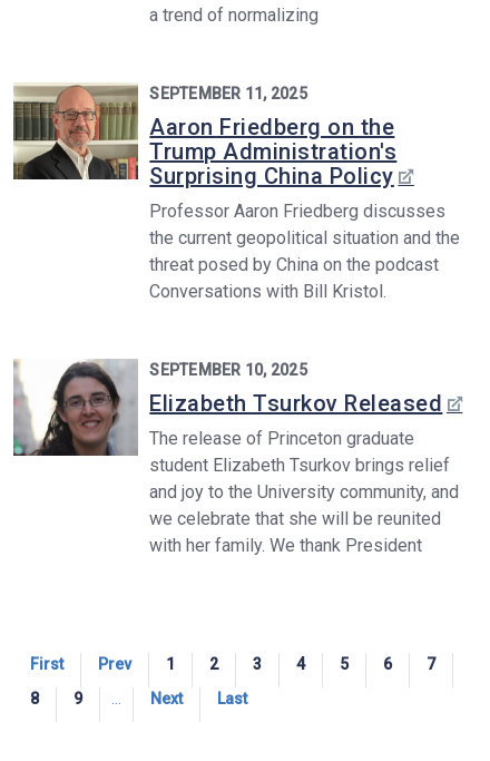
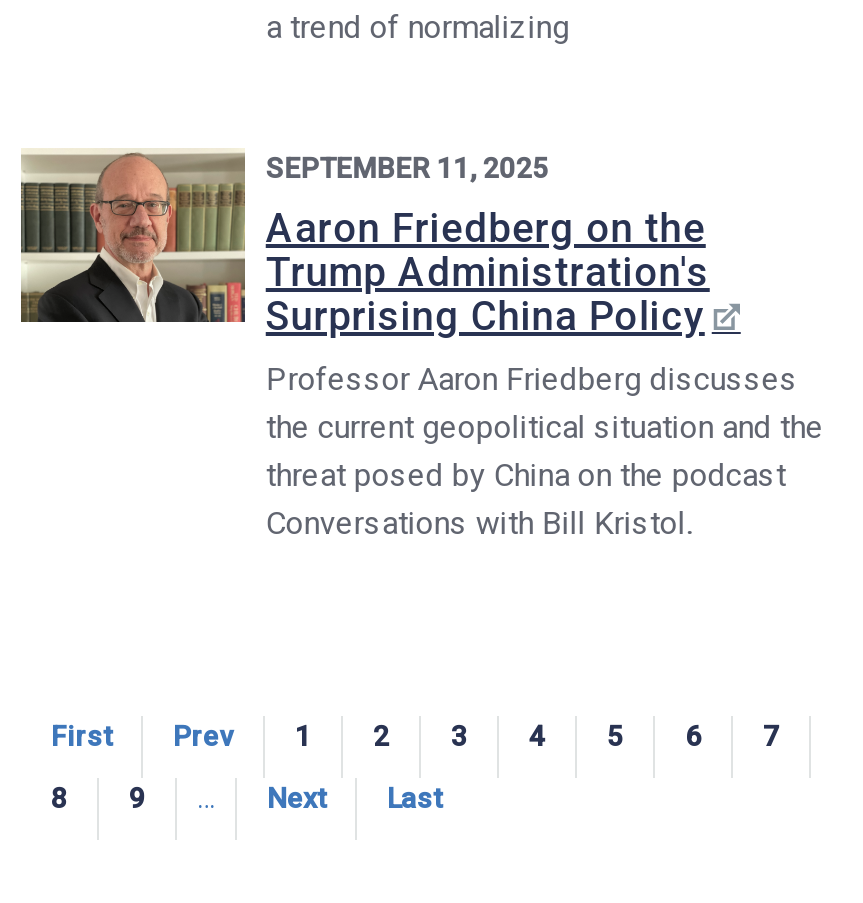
[12,359,459,556] [image] | SEPTEMBER 10, 2025 | Elizabeth Tsurkov Released | The release of Princeton graduate | student Elizabeth Tsurkov brings relief | and joy to the University community, and | we celebrate that she will be reunited | with her family. We thank President -> none

